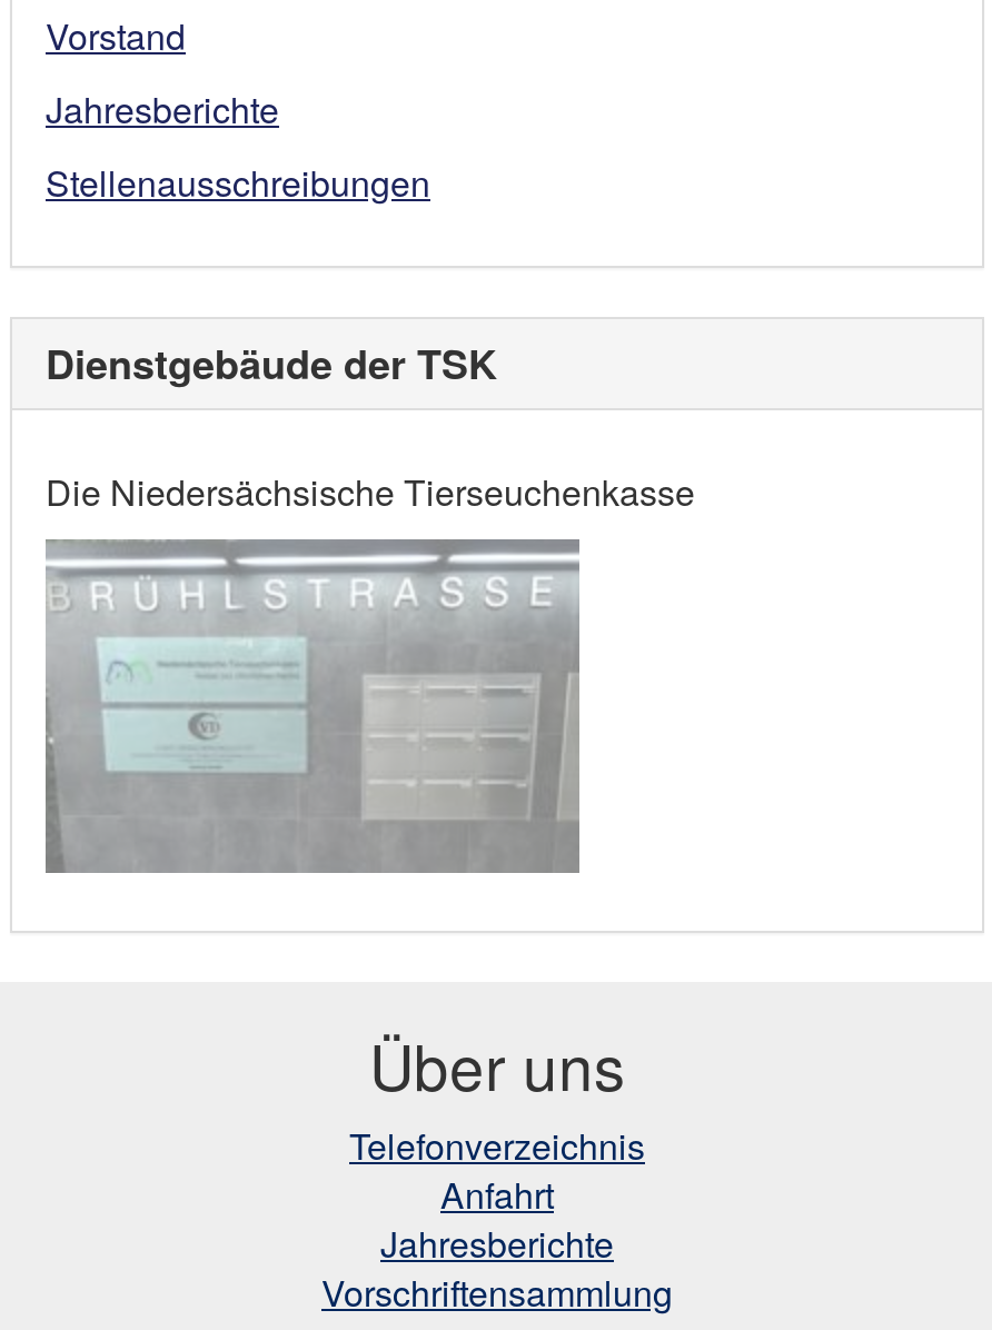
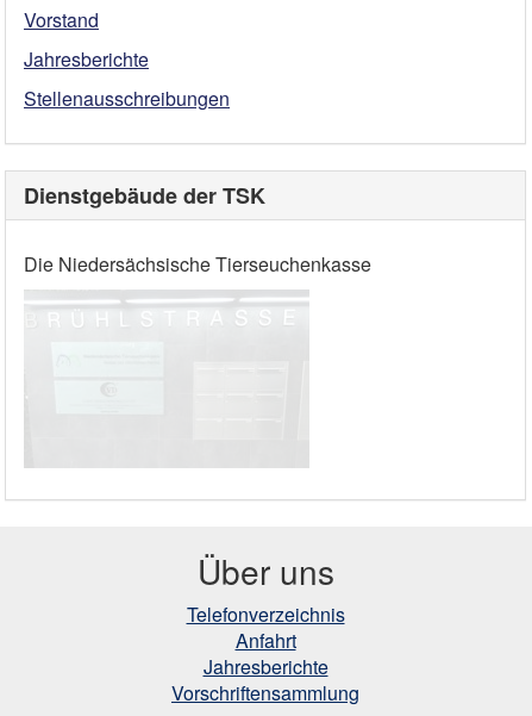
[46,539,579,873] [image] -> none

